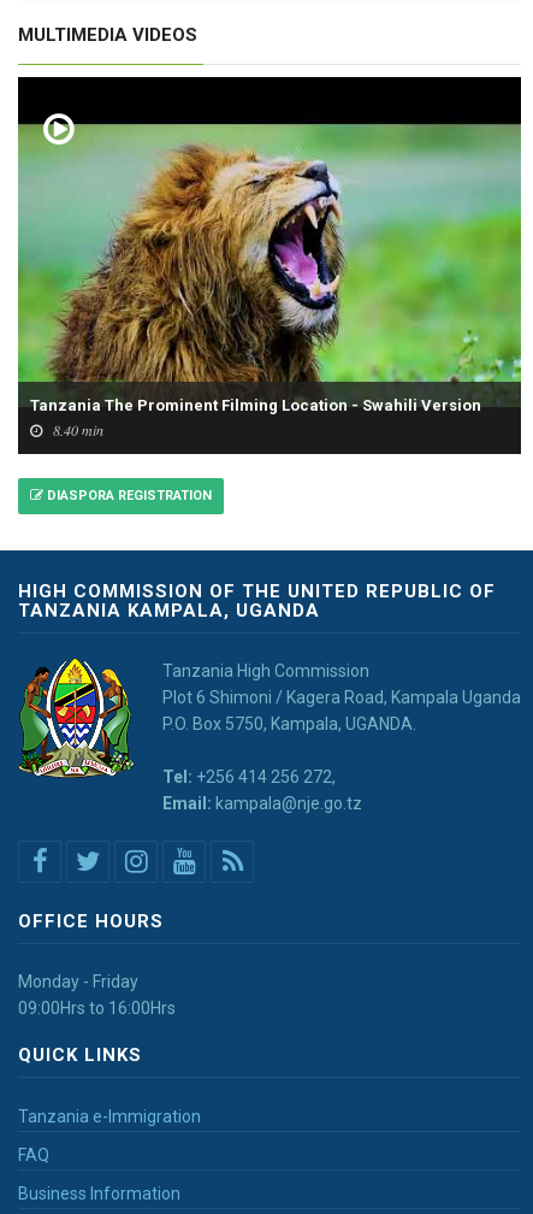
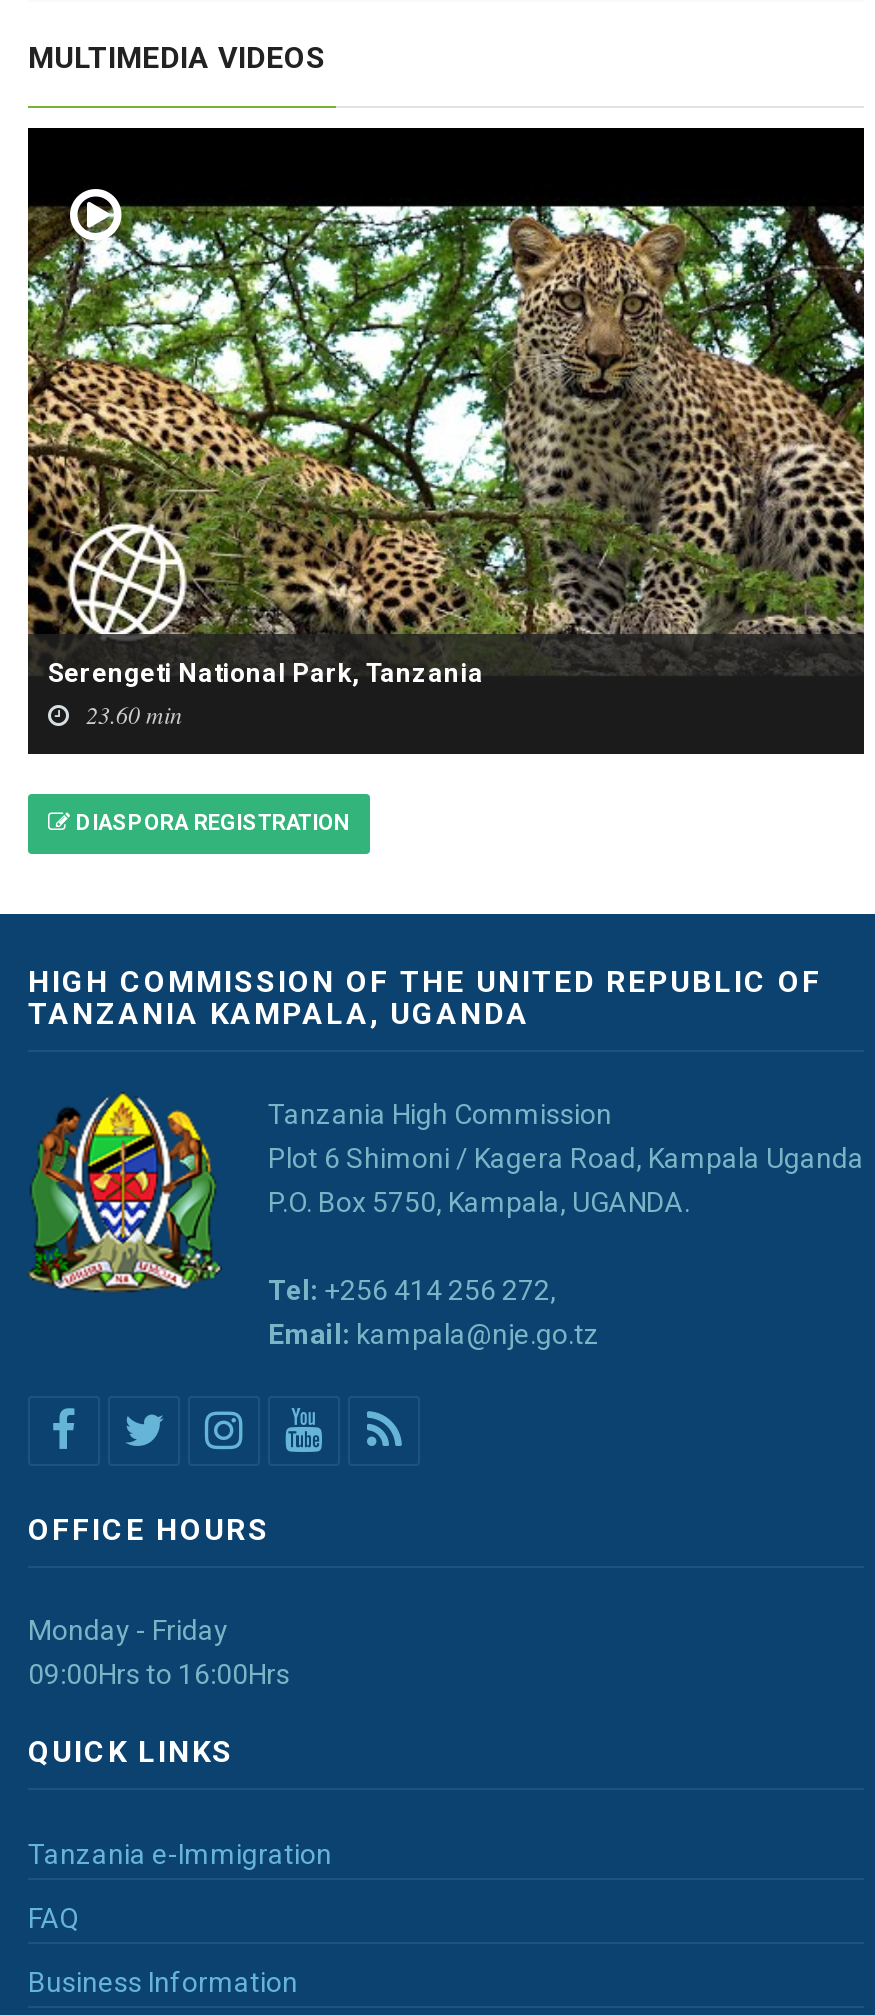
[17,123,522,440] [image] | Tanzania The Prominent Filming Location - Swahili Version | 8.40 min -> [26,204,866,730] [image] | Serengeti National Park, Tanzania | 23.60 min

